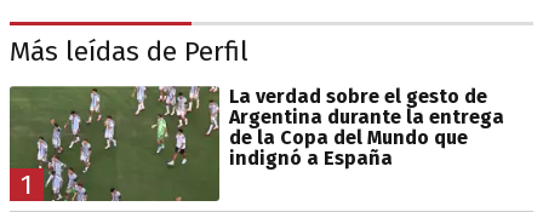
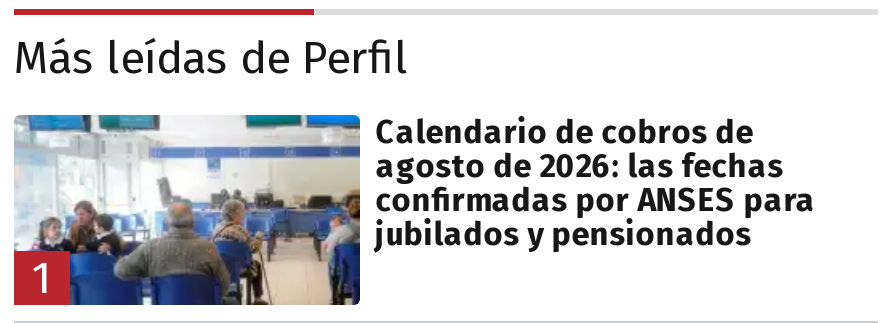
[8,84,504,202] [image] | La verdad sobre el gesto de | Argentina durante la entrega | de la Copa del Mundo que | indignó a España -> [14,112,816,307] [image] | Calendario de cobros de | agosto de 2026: las fechas | confirmadas por ANSES para | jubilados y pensionados

